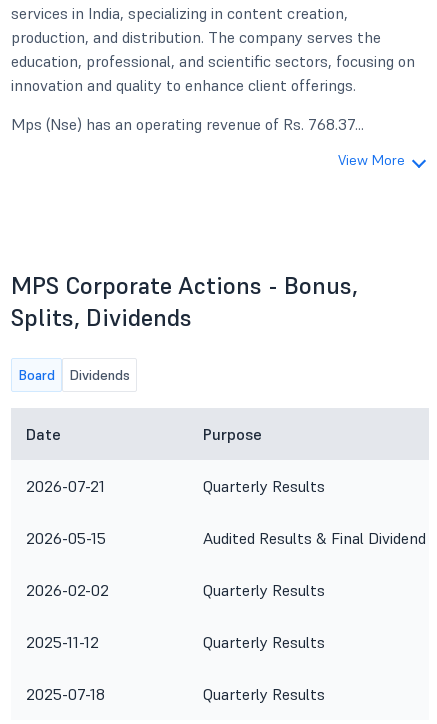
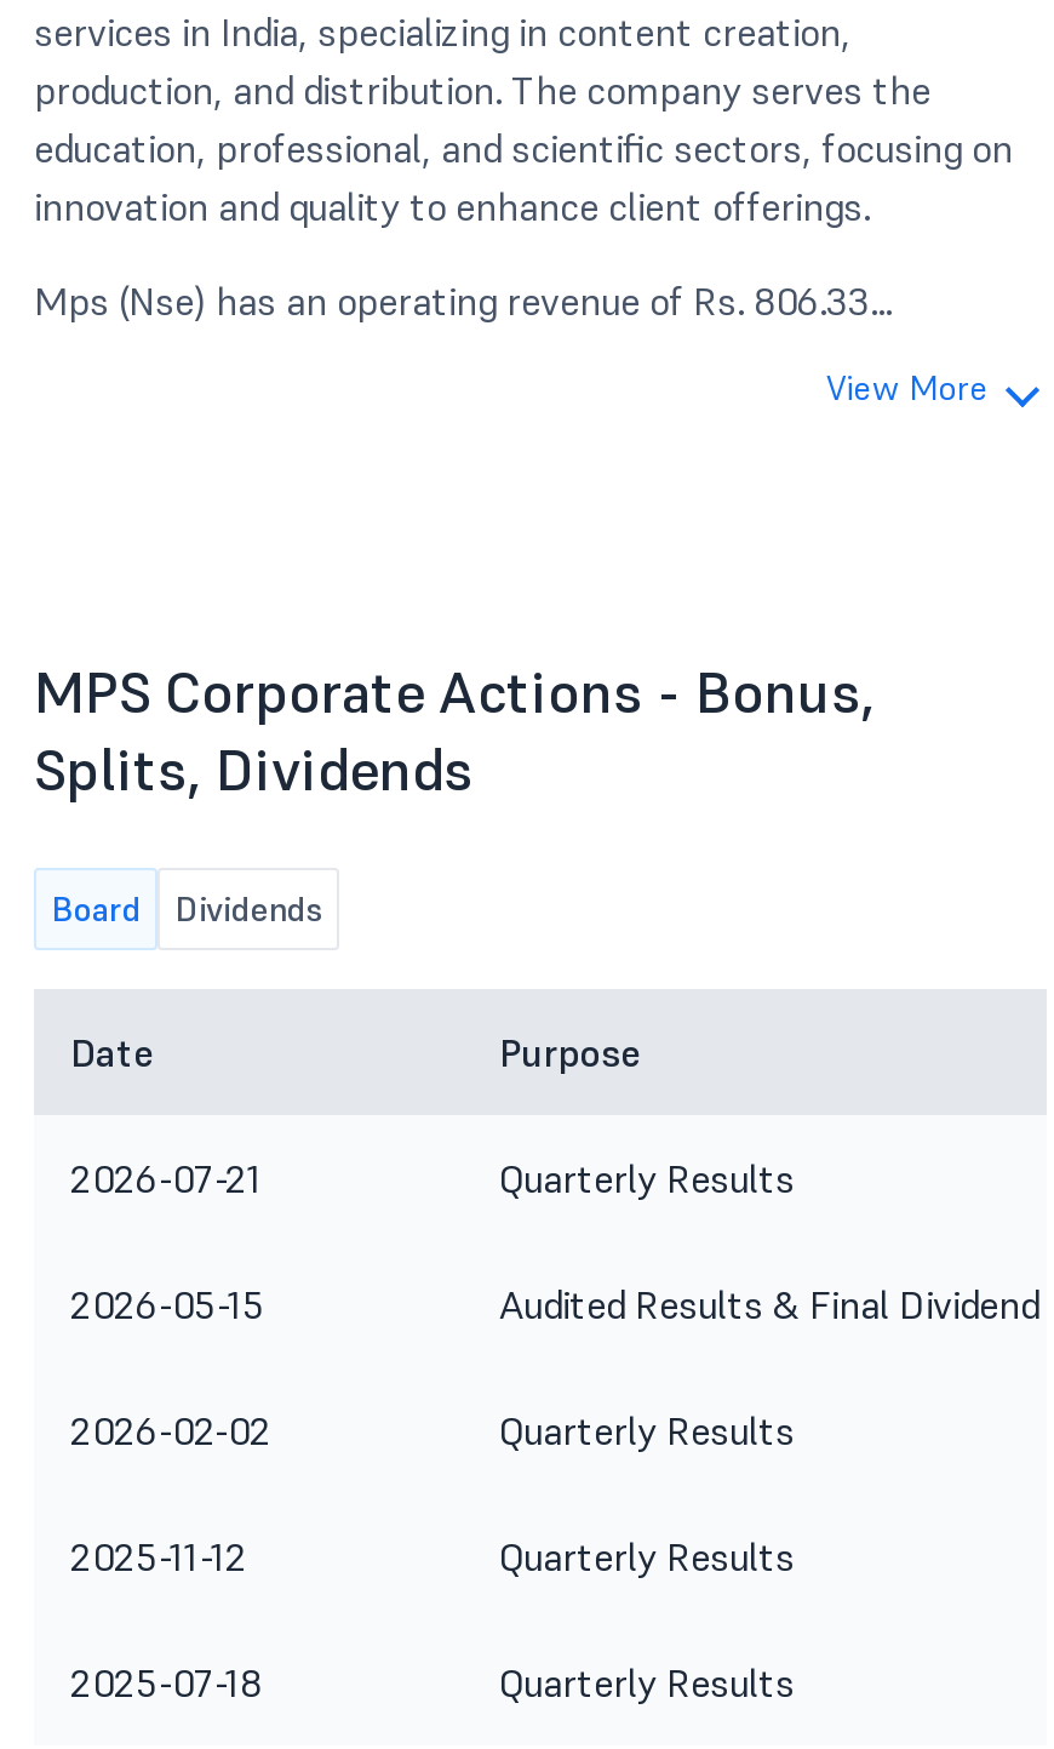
[11,114,364,134] Mps (Nse) has an operating revenue of Rs. 768.37... -> [34,276,892,325] Mps (Nse) has an operating revenue of Rs. 806.33...

